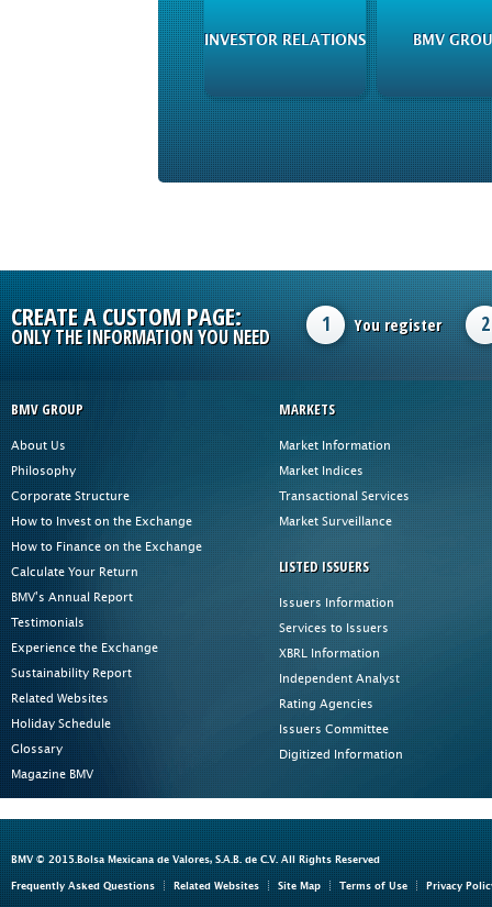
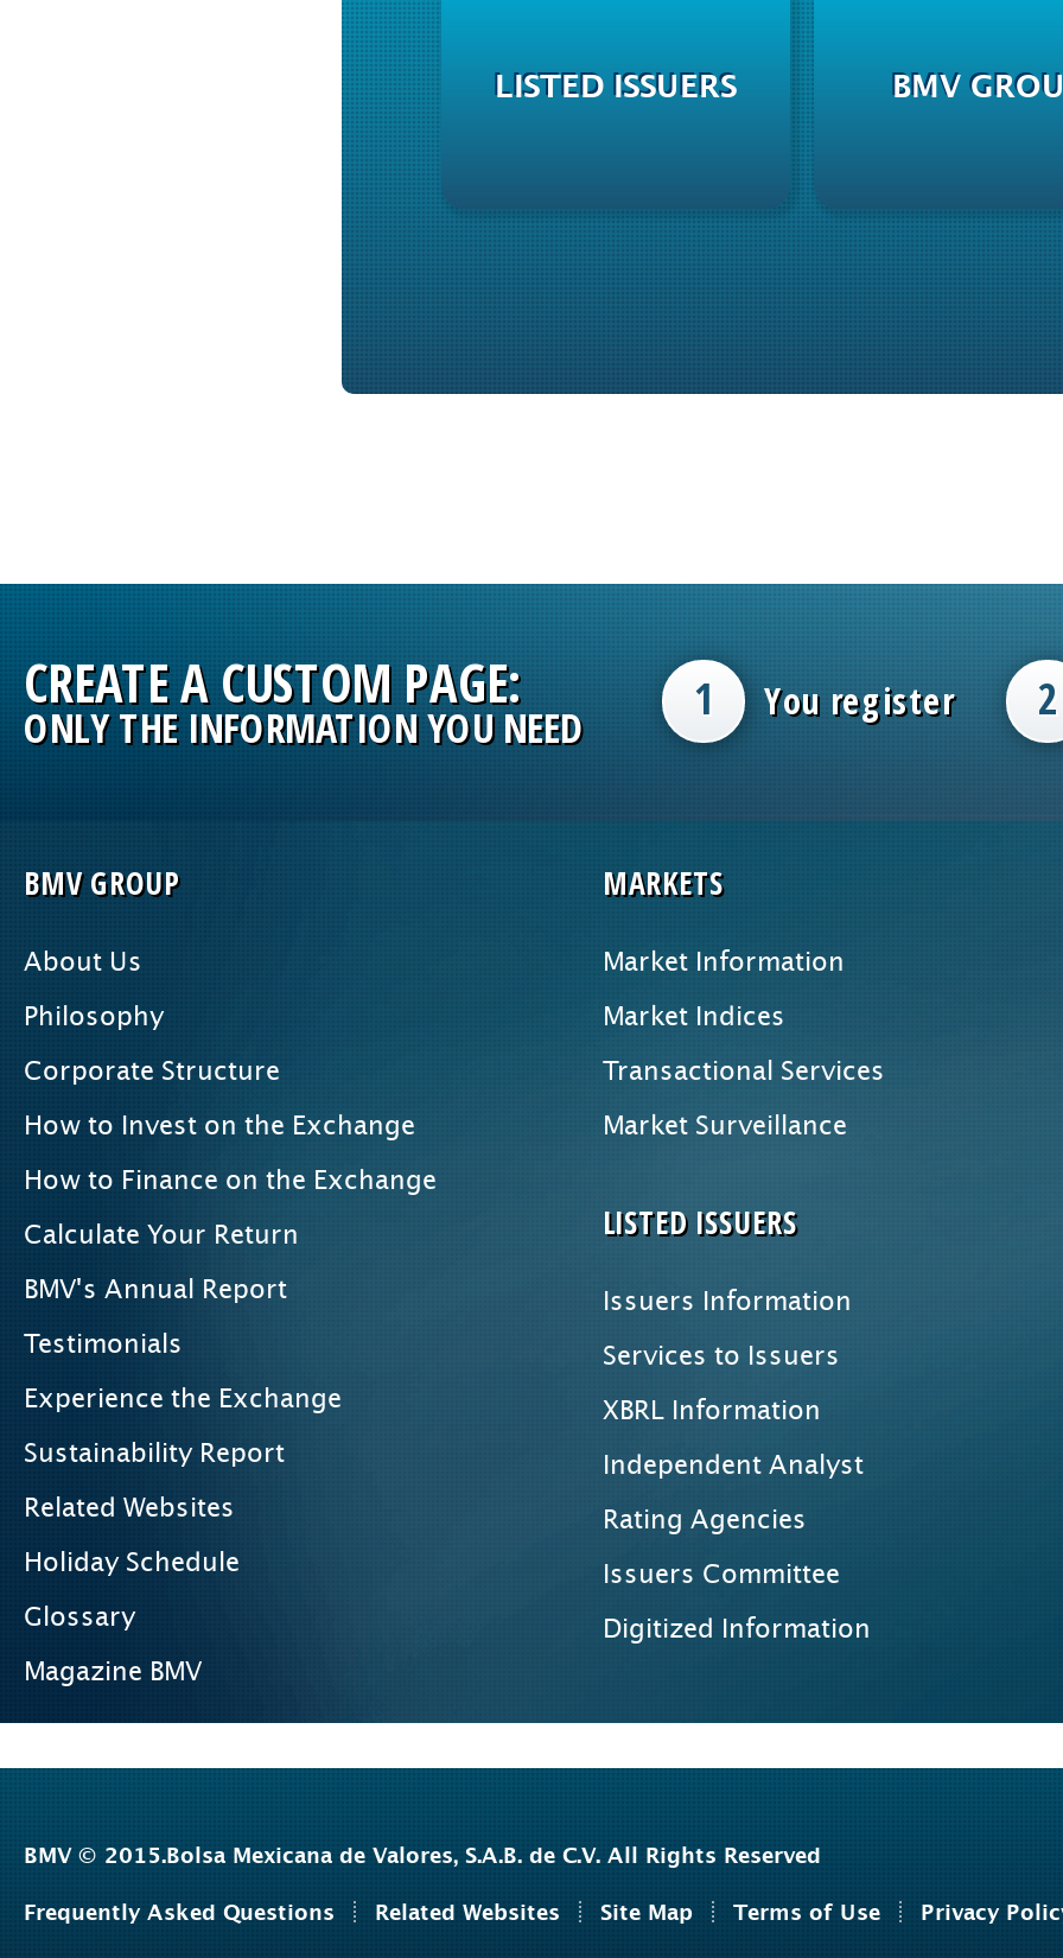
[204,32,366,48] INVESTOR RELATIONS -> [495,69,737,104] LISTED ISSUERS

